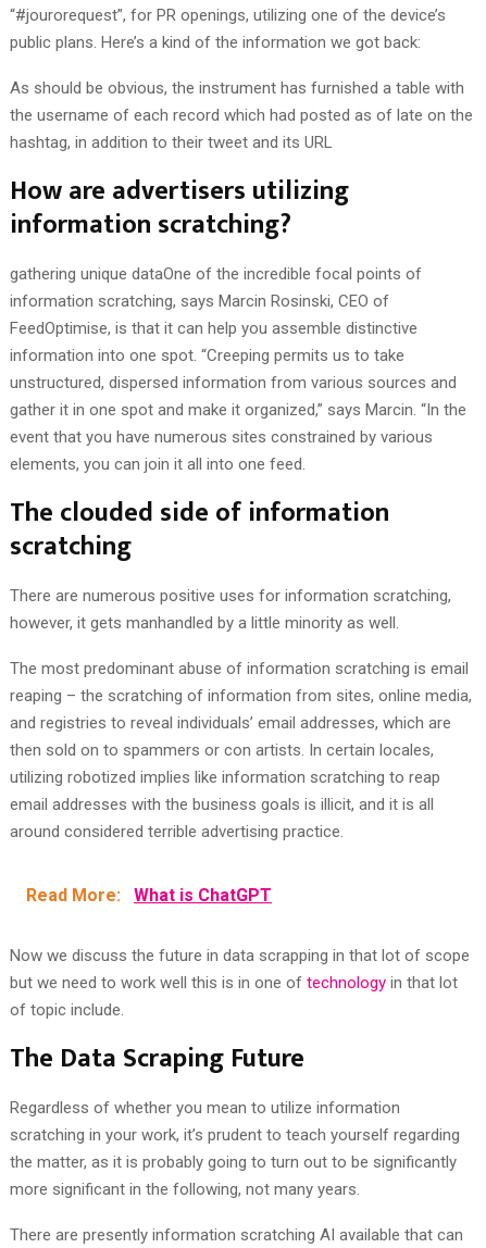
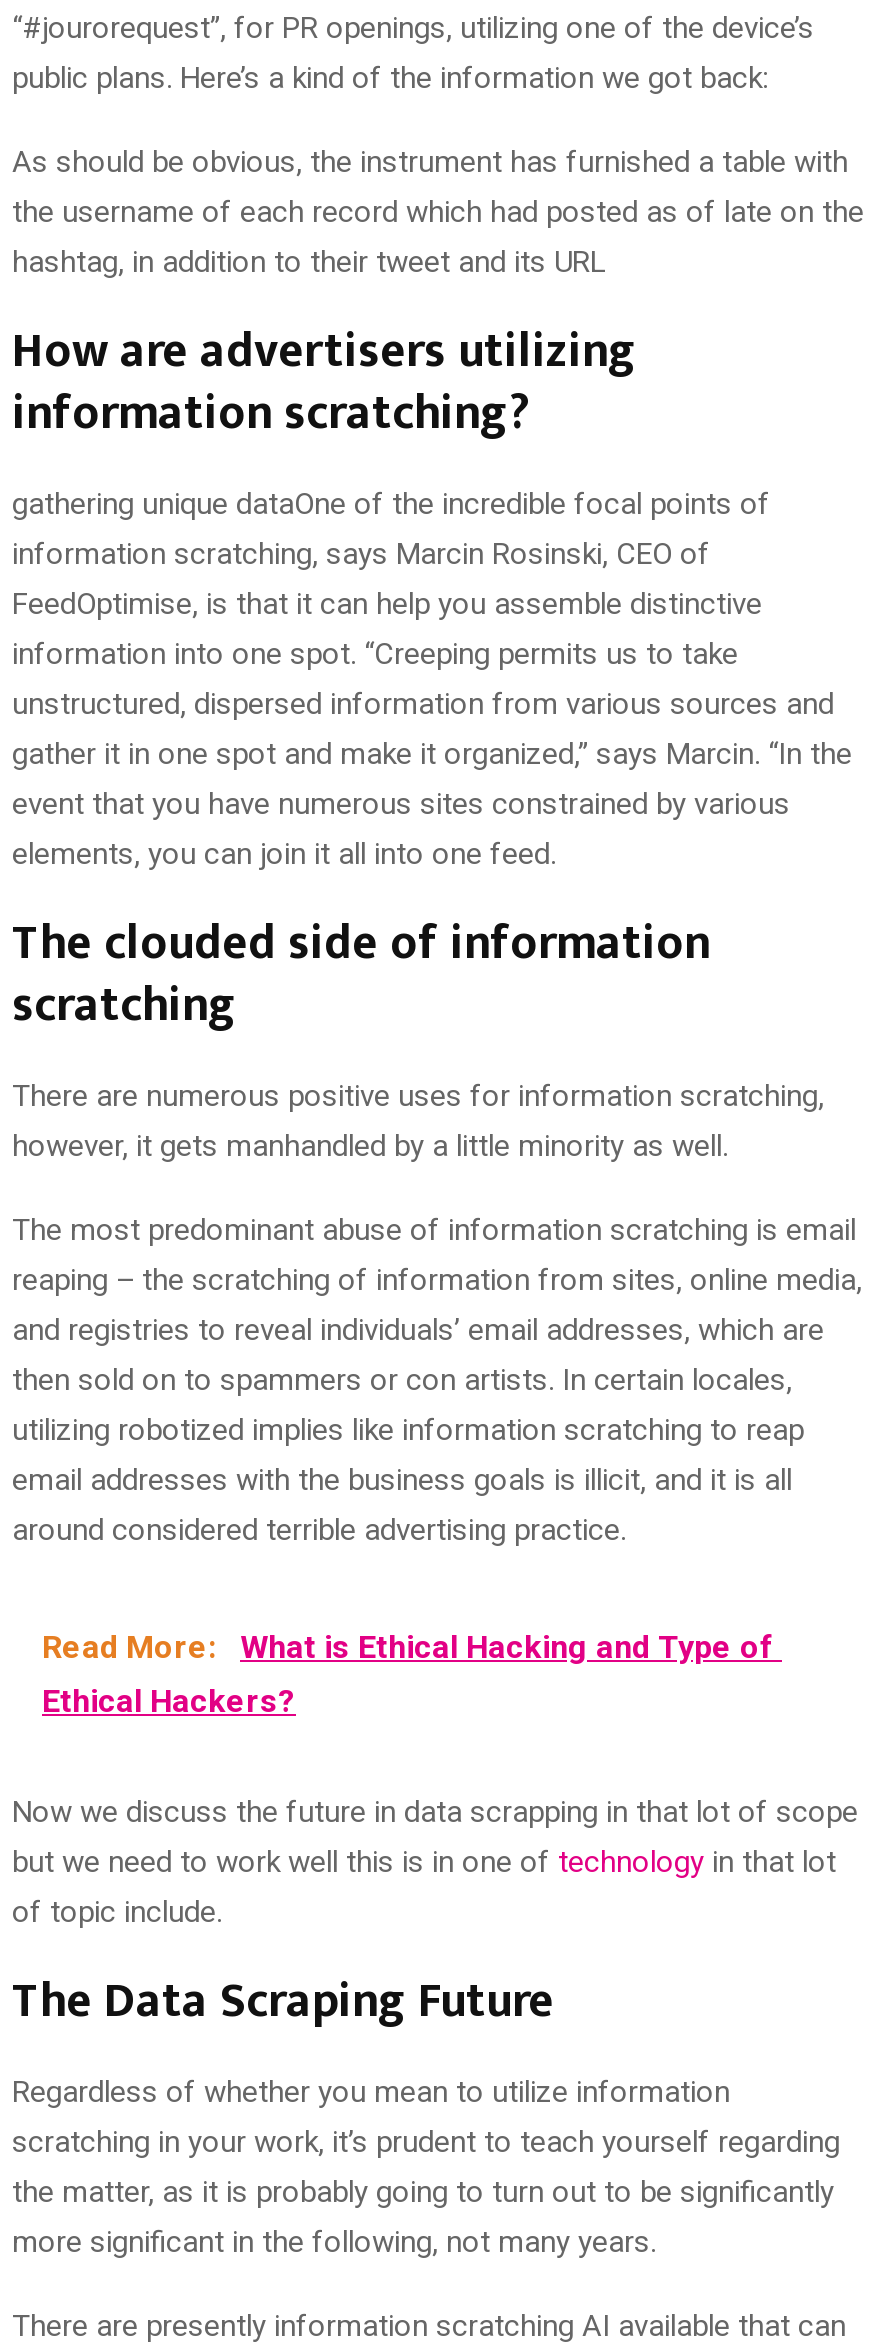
[26,885,272,905] Read More: What is ChatGPT -> [42,1627,782,1719] Read More: What‌ ‌is‌ ‌Ethical‌ ‌Hacking‌ ‌and‌ ‌Type‌ ‌of‌ ‌ | Ethical‌ ‌Hackers?‌

